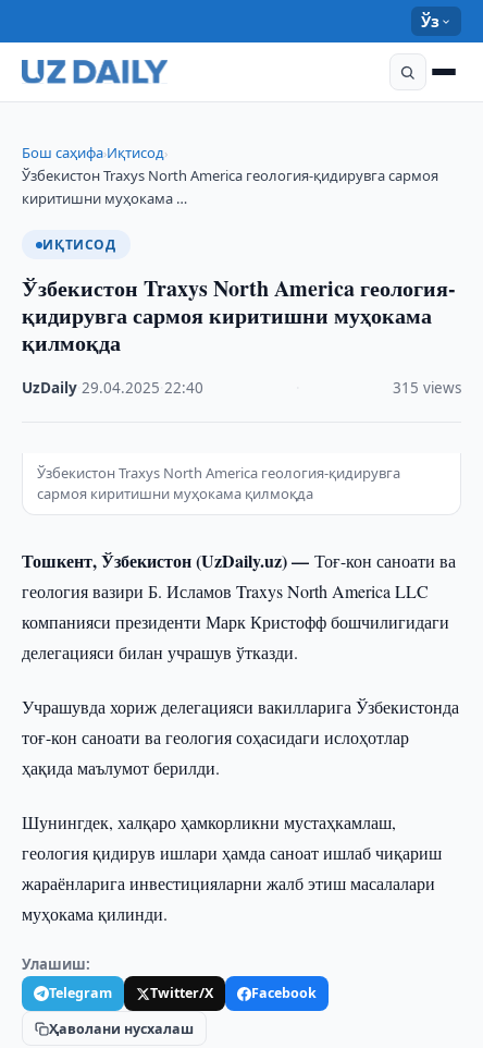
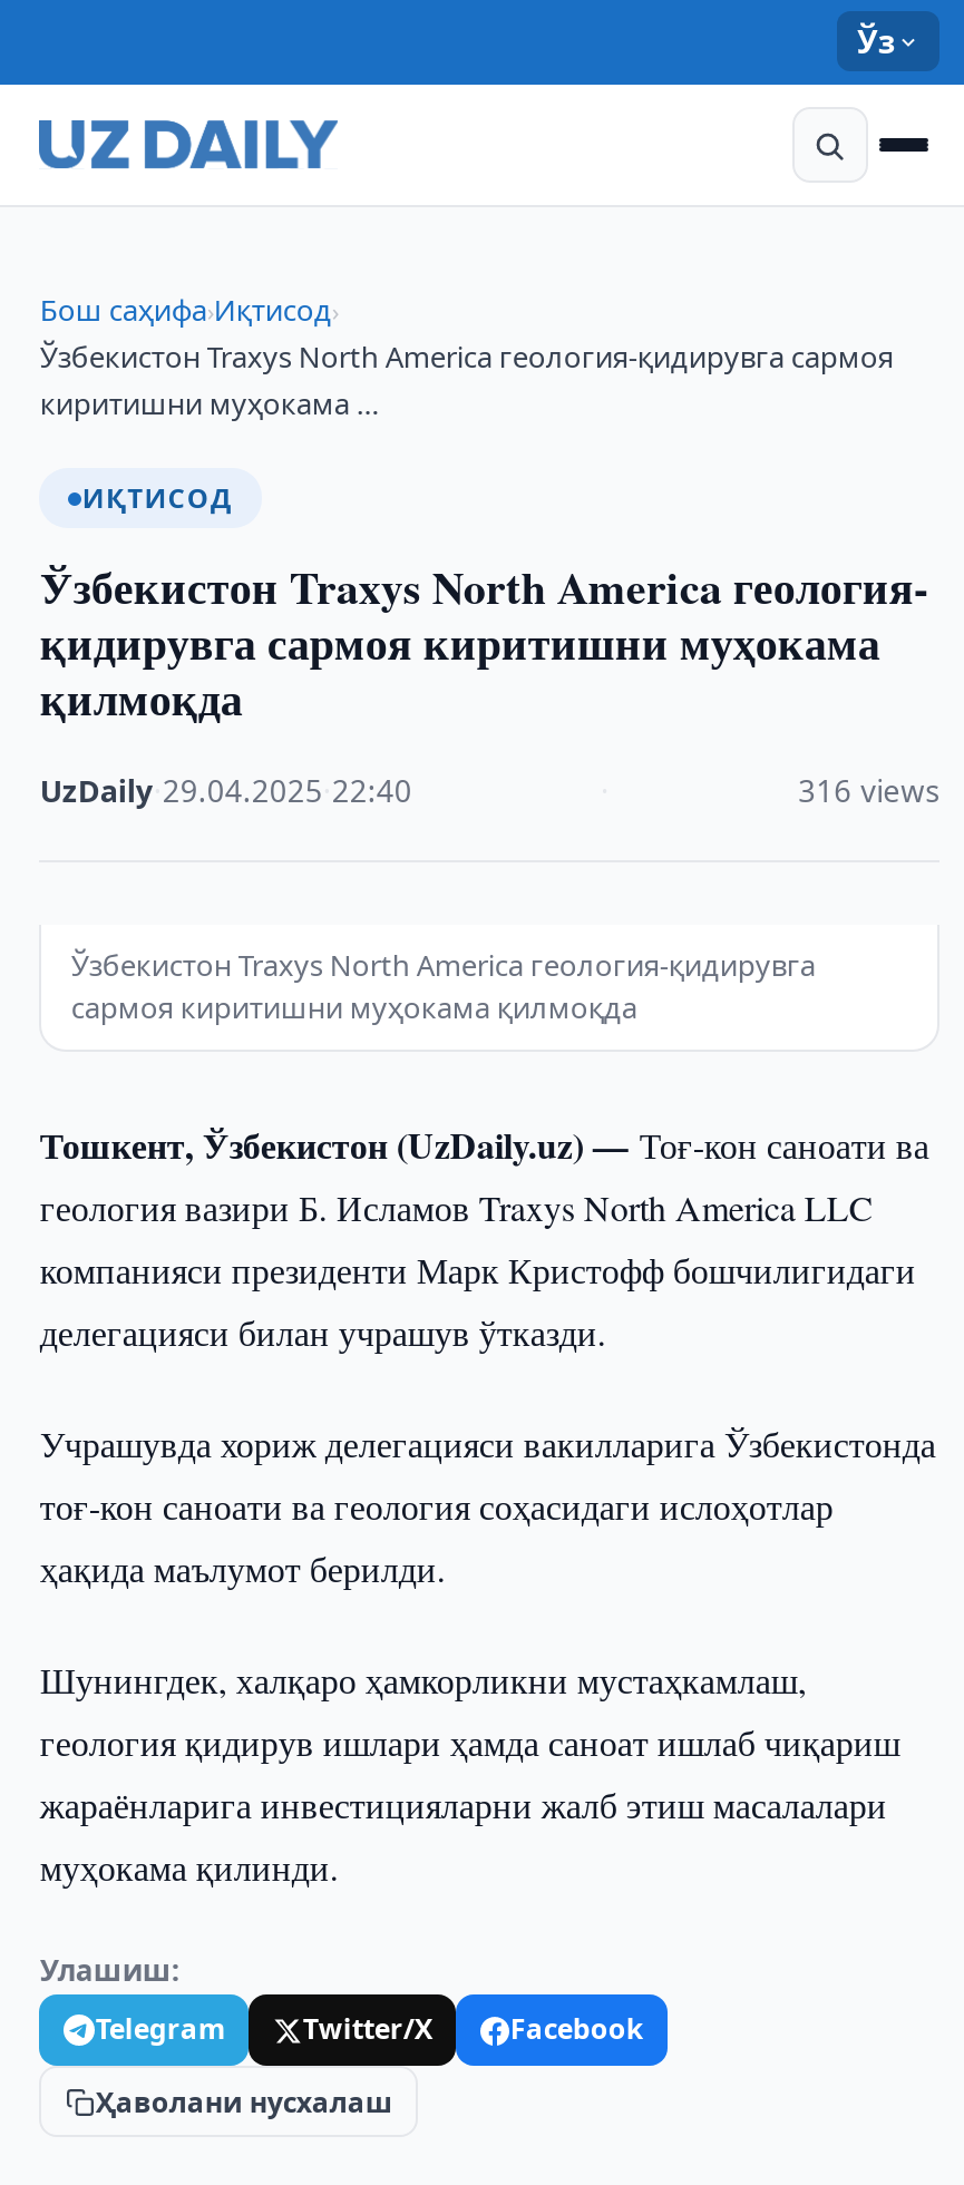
[392,378,461,398] 315 views -> [798,771,939,811] 316 views

